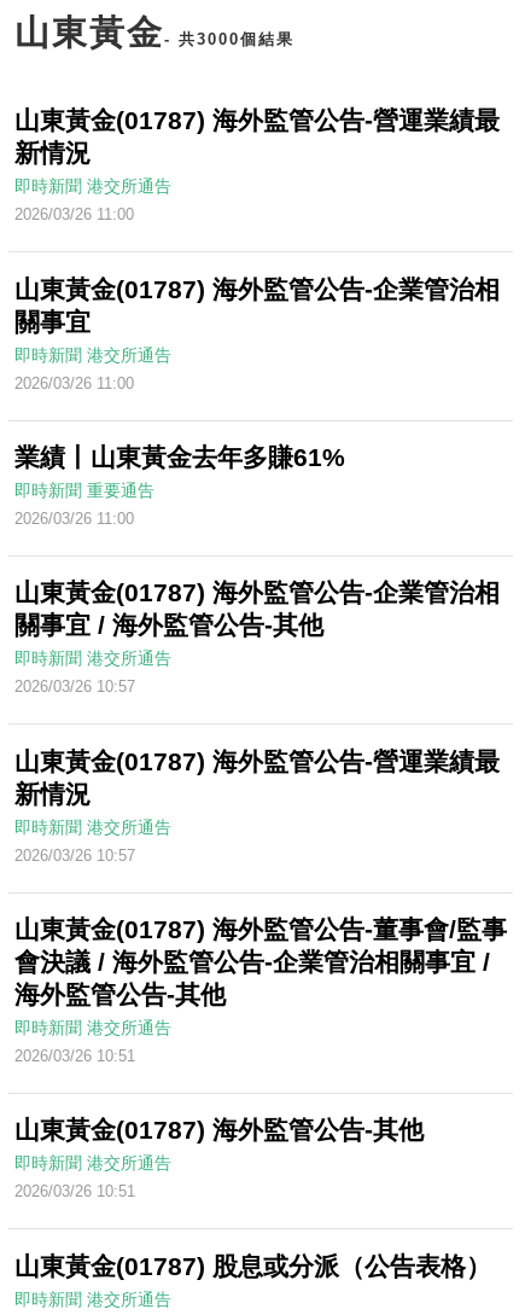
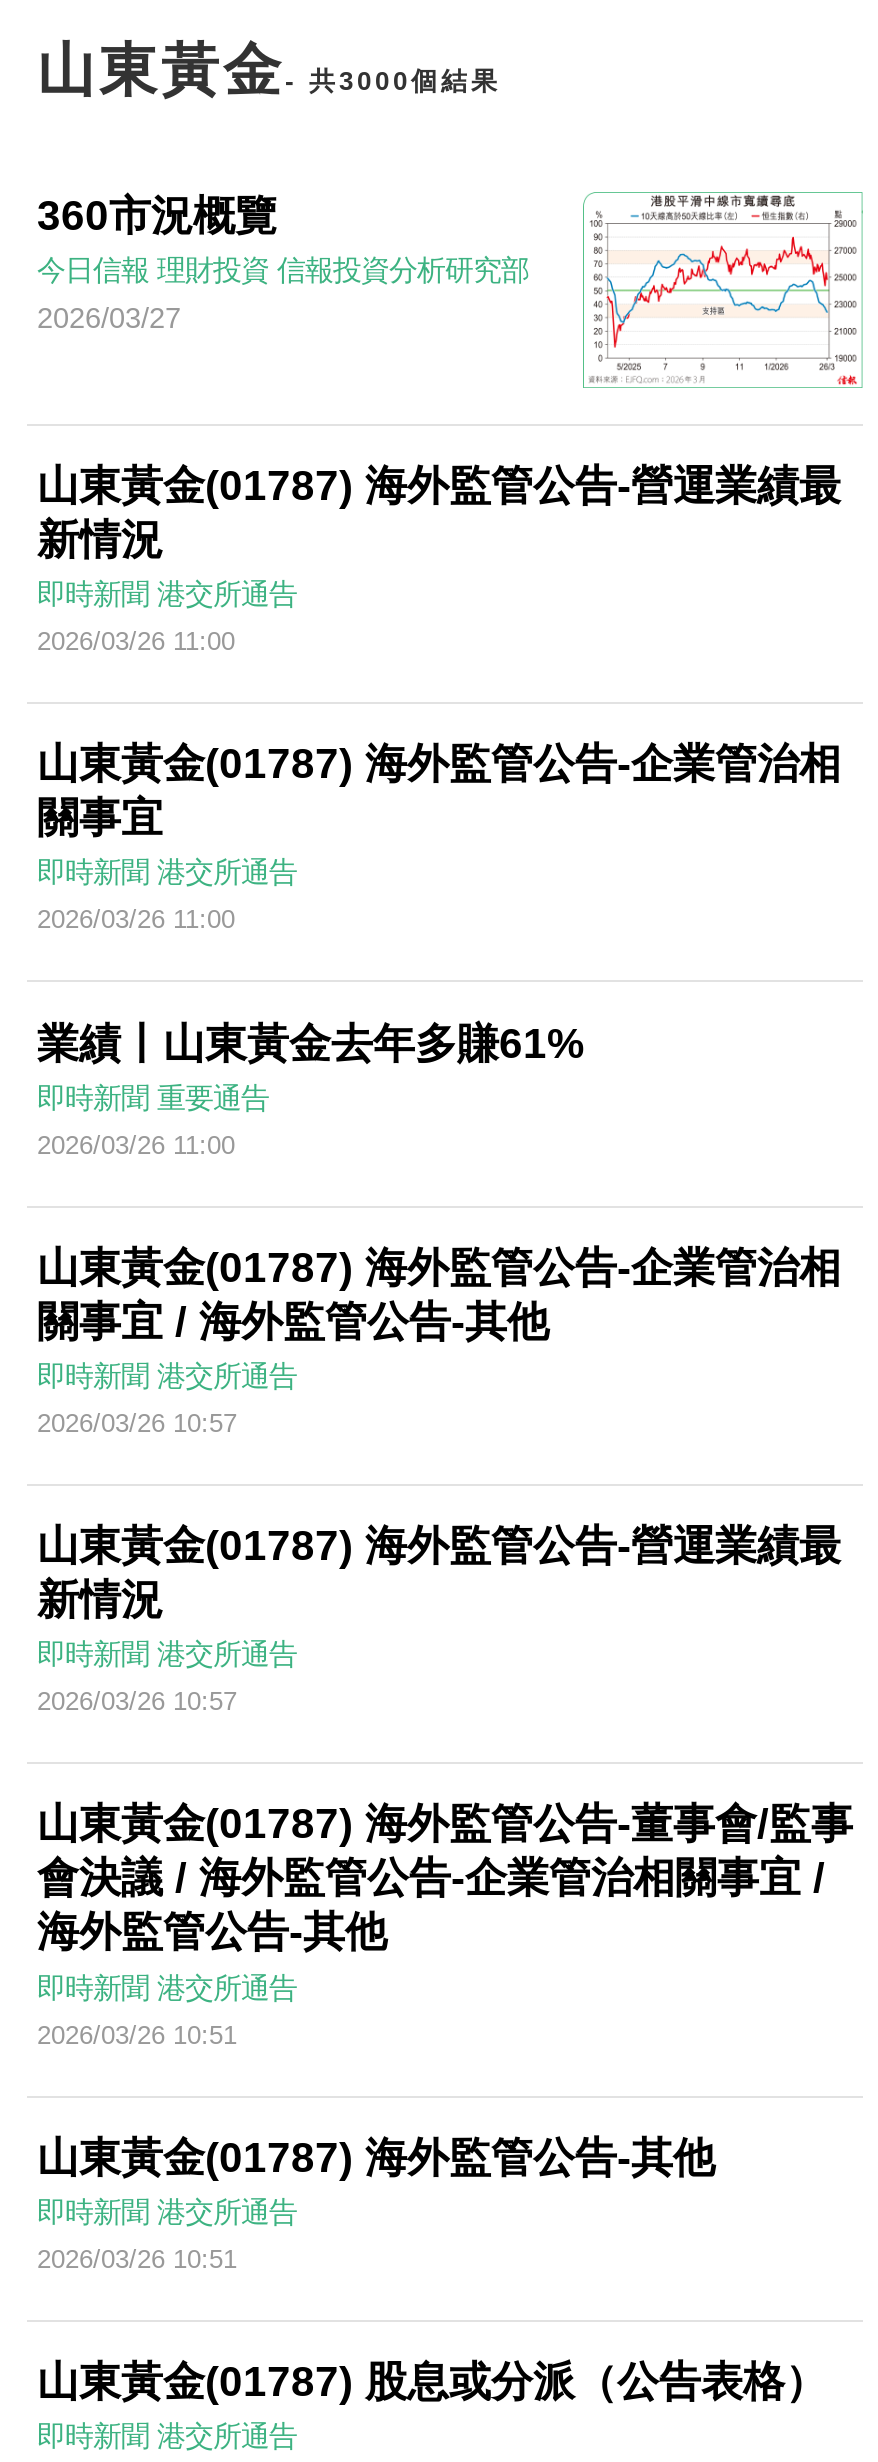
none -> [37,192,863,388] [image] | 360市況概覽 | 今日信報 理財投資 信報投資分析研究部 | 2026/03/27

